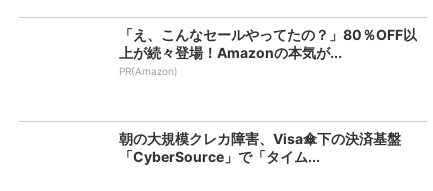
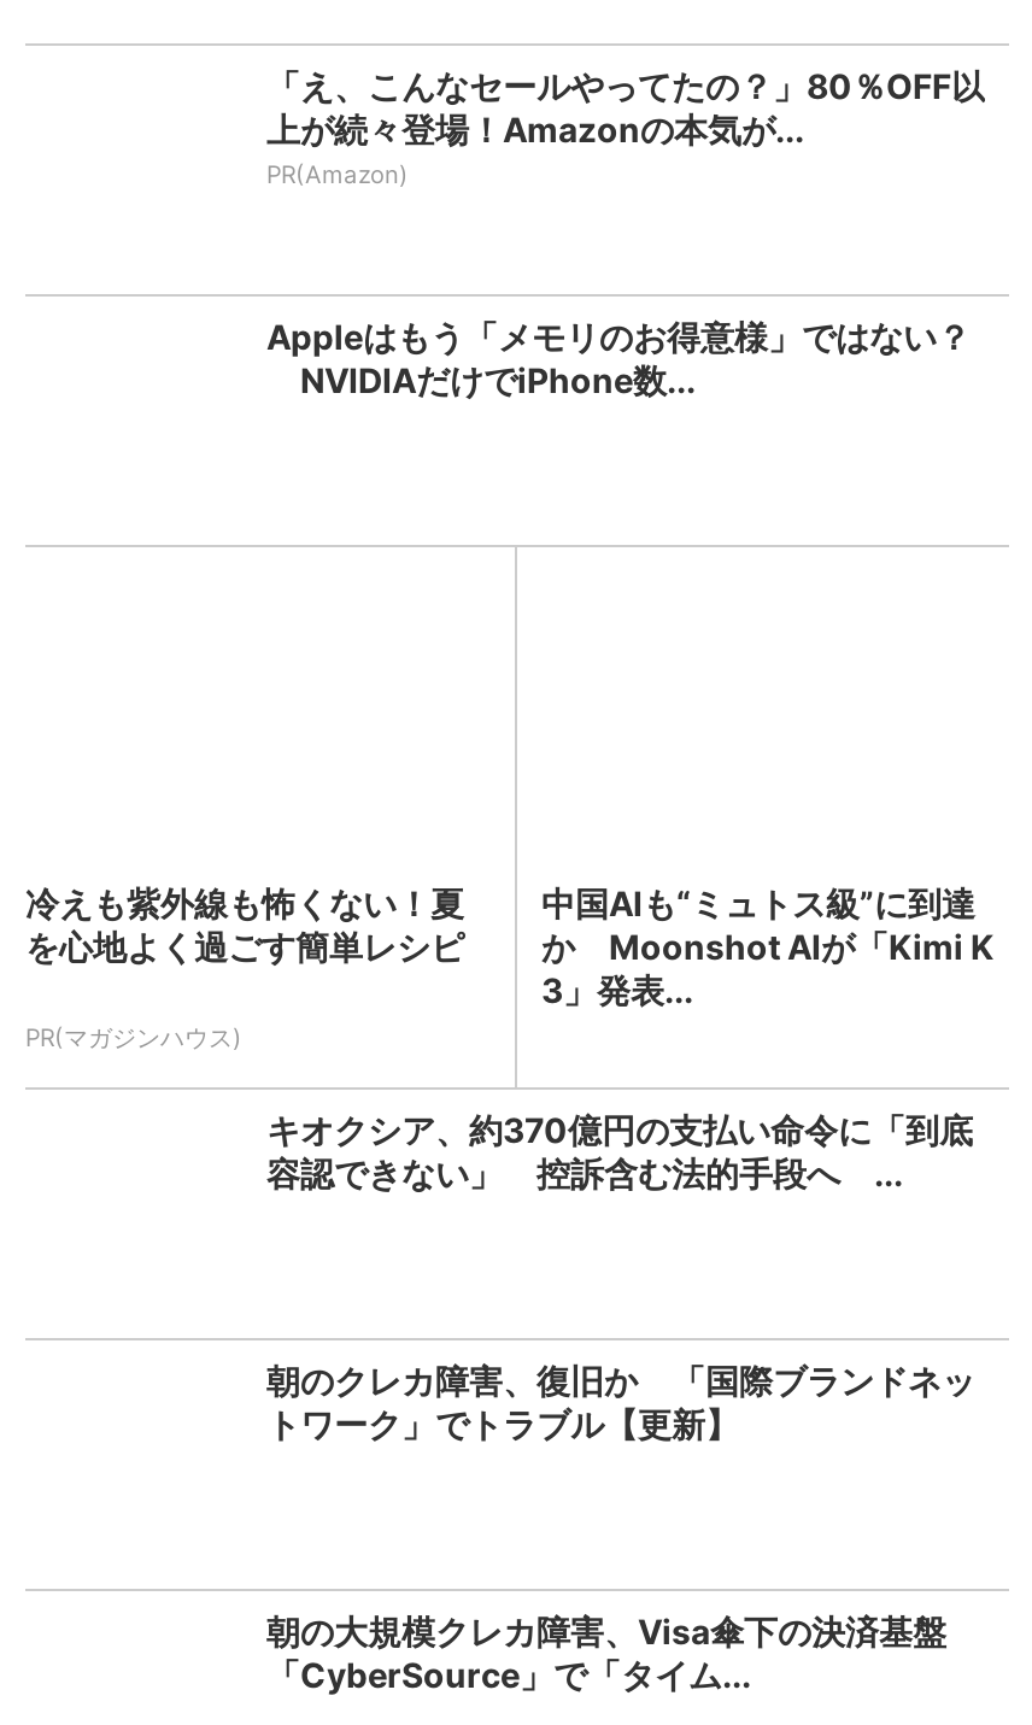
none -> [25,882,464,1051] 冷えも紫外線も怖くない！夏 | を心地よく過ごす簡単レシピ | PR(マガジンハウス)
none -> [266,316,971,400] Appleはもう「メモリのお得意様」ではない？ | NVIDIAだけでiPhone数...
none -> [266,882,995,1193] 中国AIも“ミュトス級”に到達 | か Moonshot AIが「Kimi K | 3」発表... | キオクシア、約370億円の支払い命令に「到底 | 容認できない」 控訴含む法的手段へ ...
none -> [266,1360,975,1444] 朝のクレカ障害、復旧か 「国際ブランドネッ | トワーク」でトラブル【更新】

